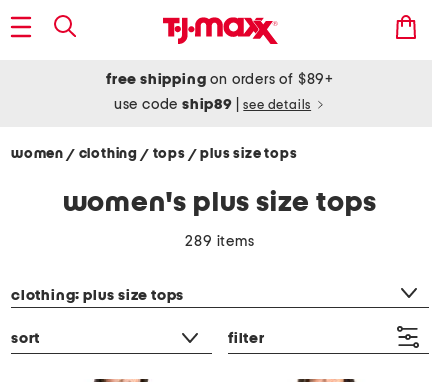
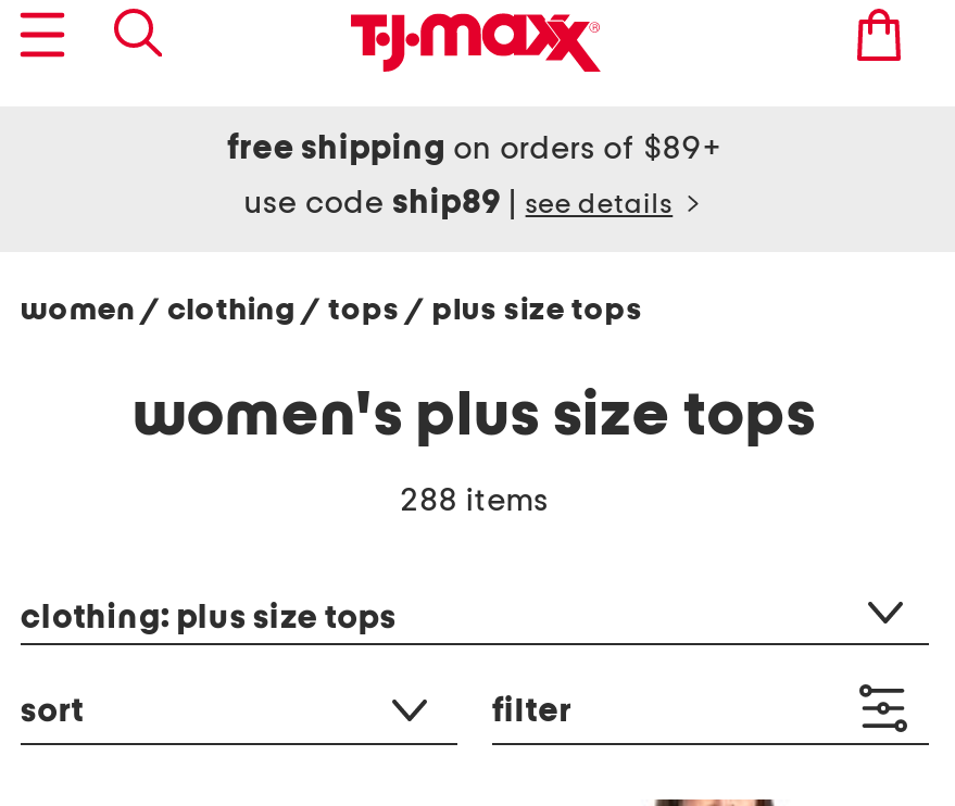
[185,234,255,249] 289 items -> [401,484,549,517] 288 items

